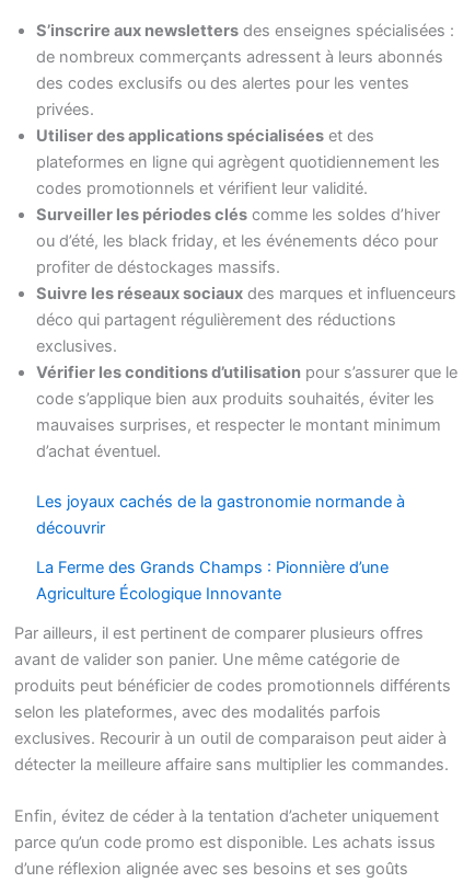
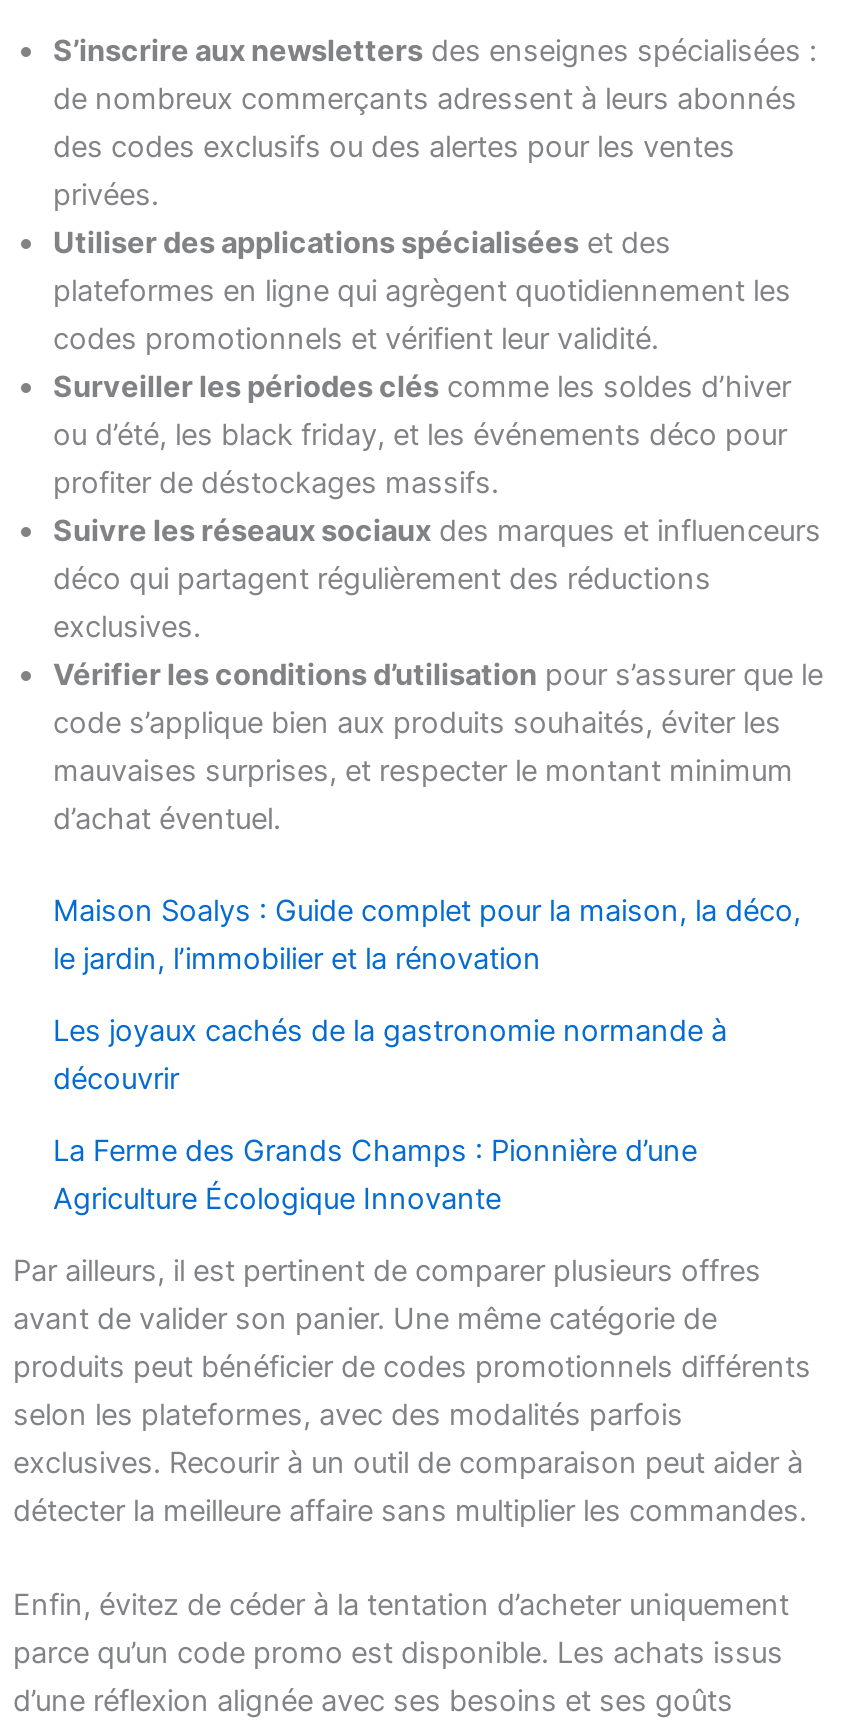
none -> [53,893,801,977] Maison Soalys : Guide complet pour la maison, la déco, | le jardin, l’immobilier et la rénovation

